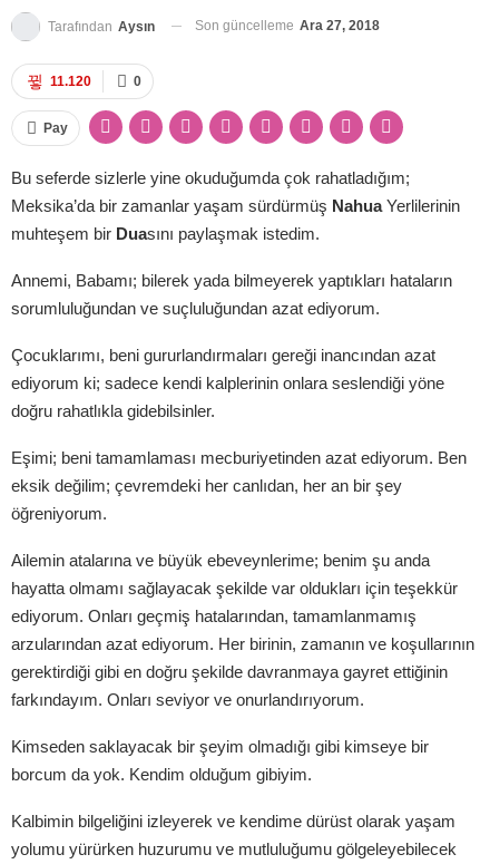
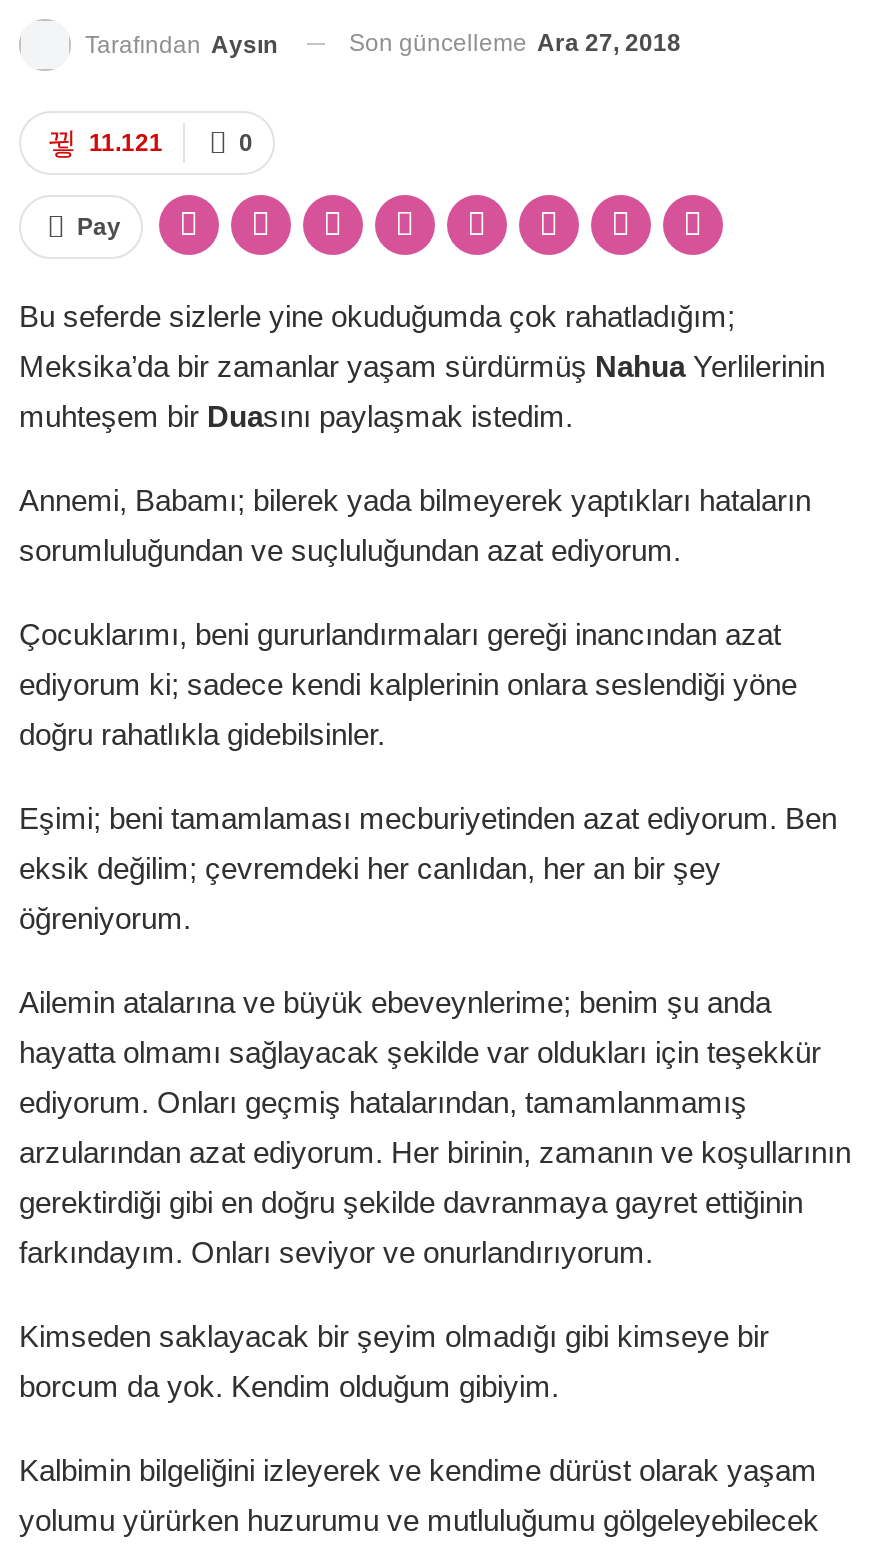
[50,73,91,89] 11.120 -> [89,129,163,157] 11.121

